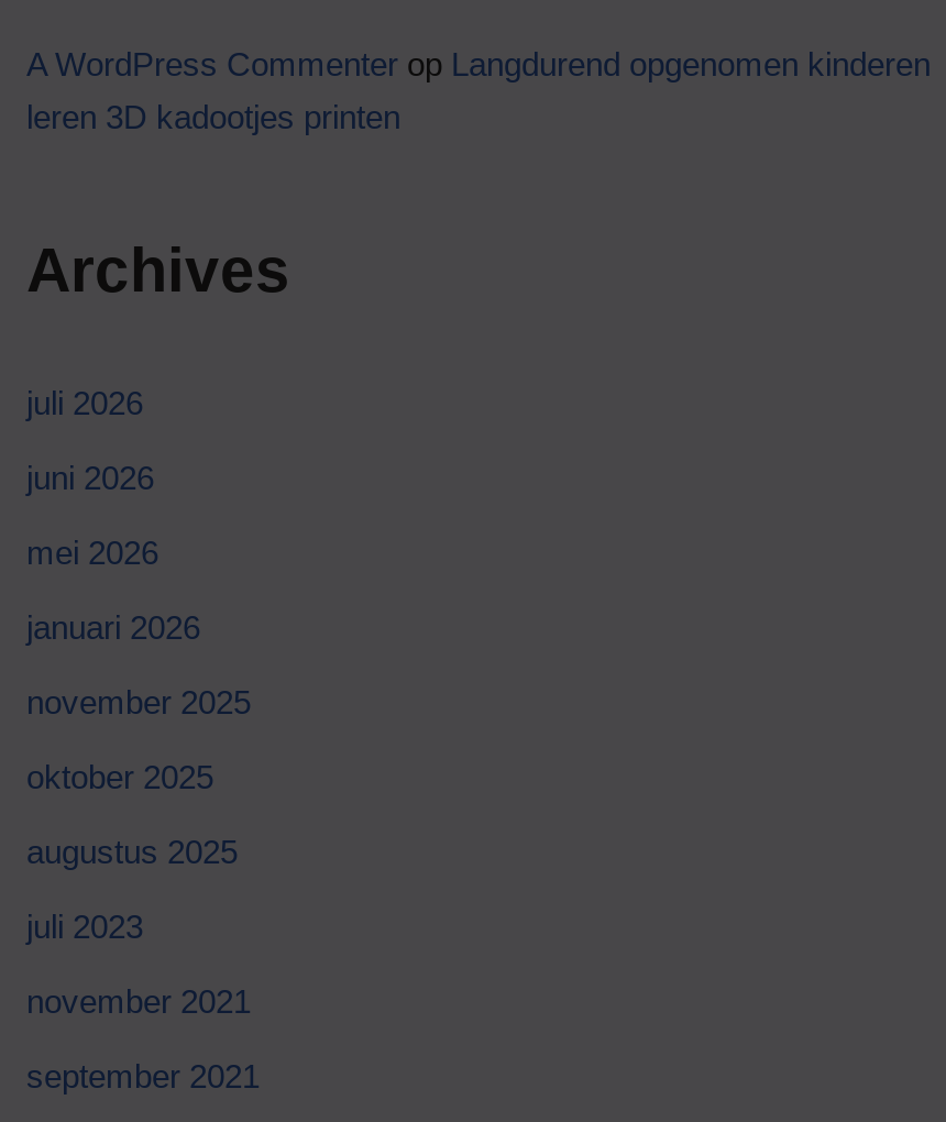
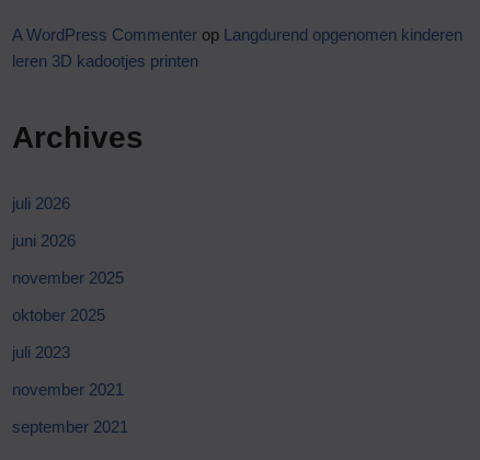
[26,533,200,645] mei 2026 | januari 2026 -> none
[26,832,238,869] augustus 2025 -> none

